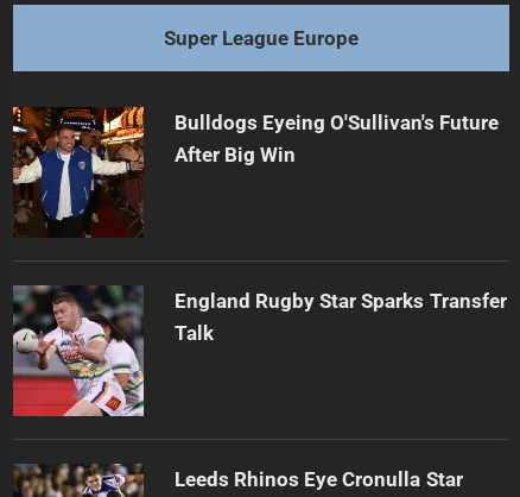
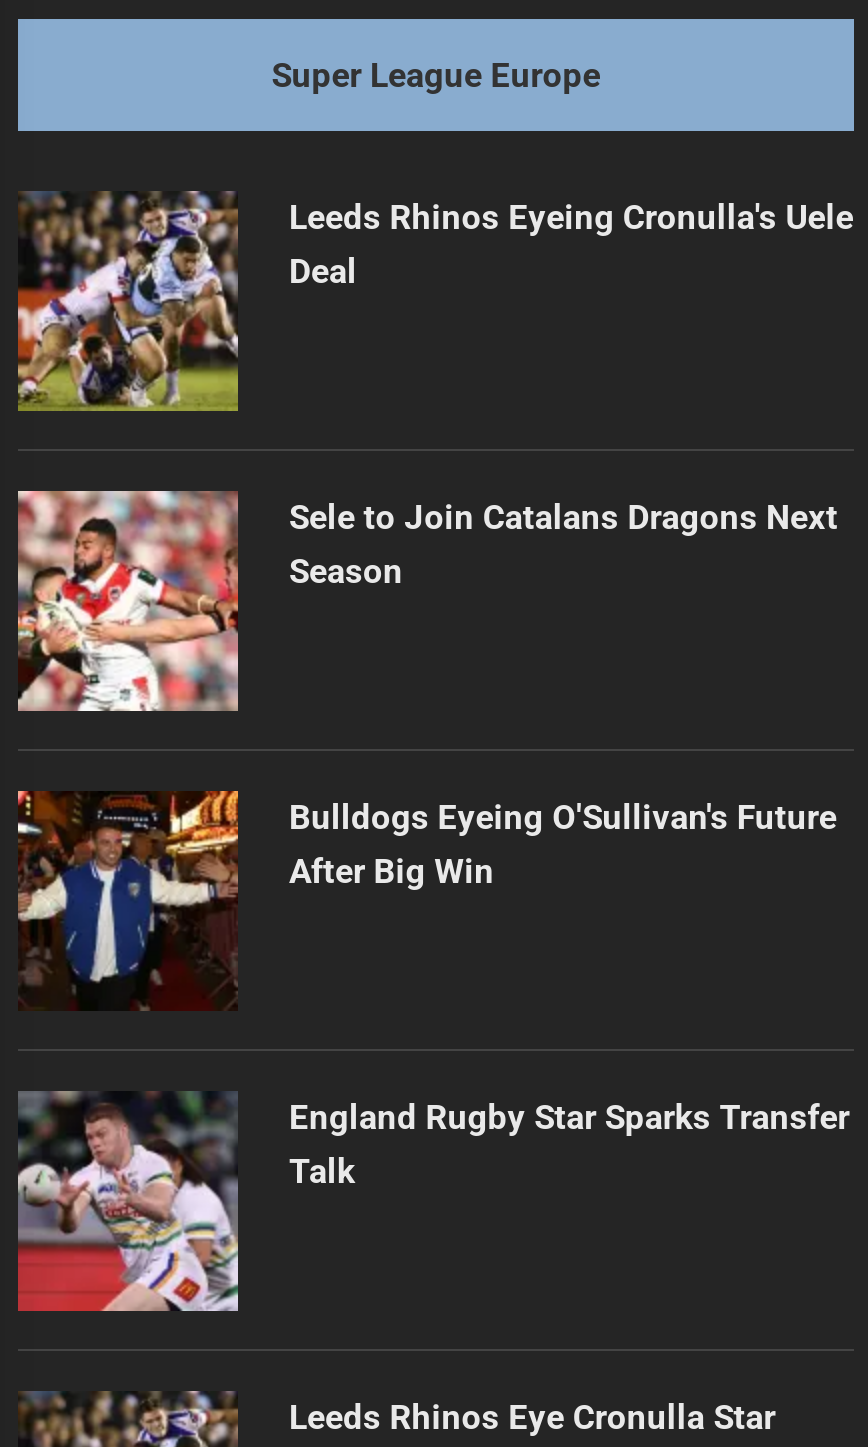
none -> [16,189,853,413] [image] | Leeds Rhinos Eyeing Cronulla's Uele | Deal
none -> [16,489,838,713] [image] | Sele to Join Catalans Dragons Next | Season

